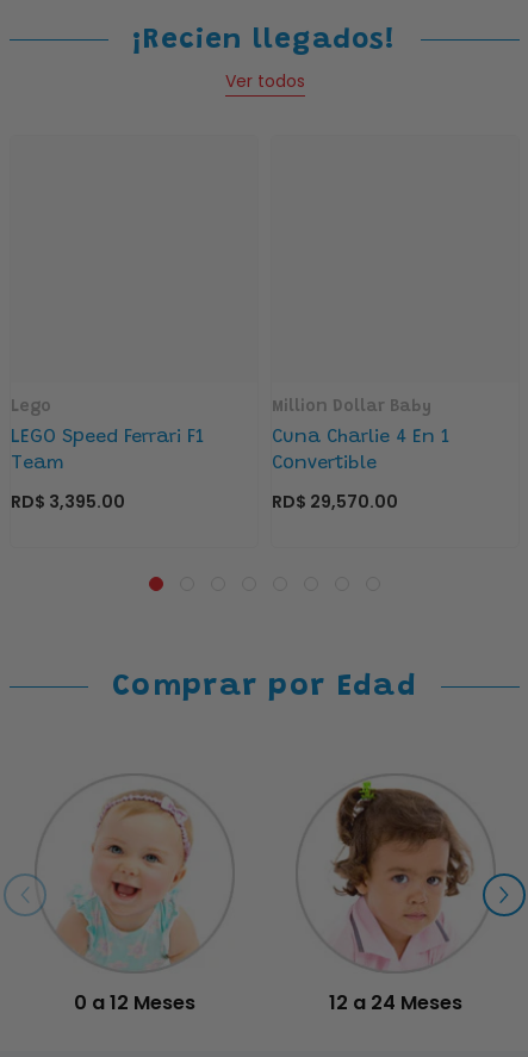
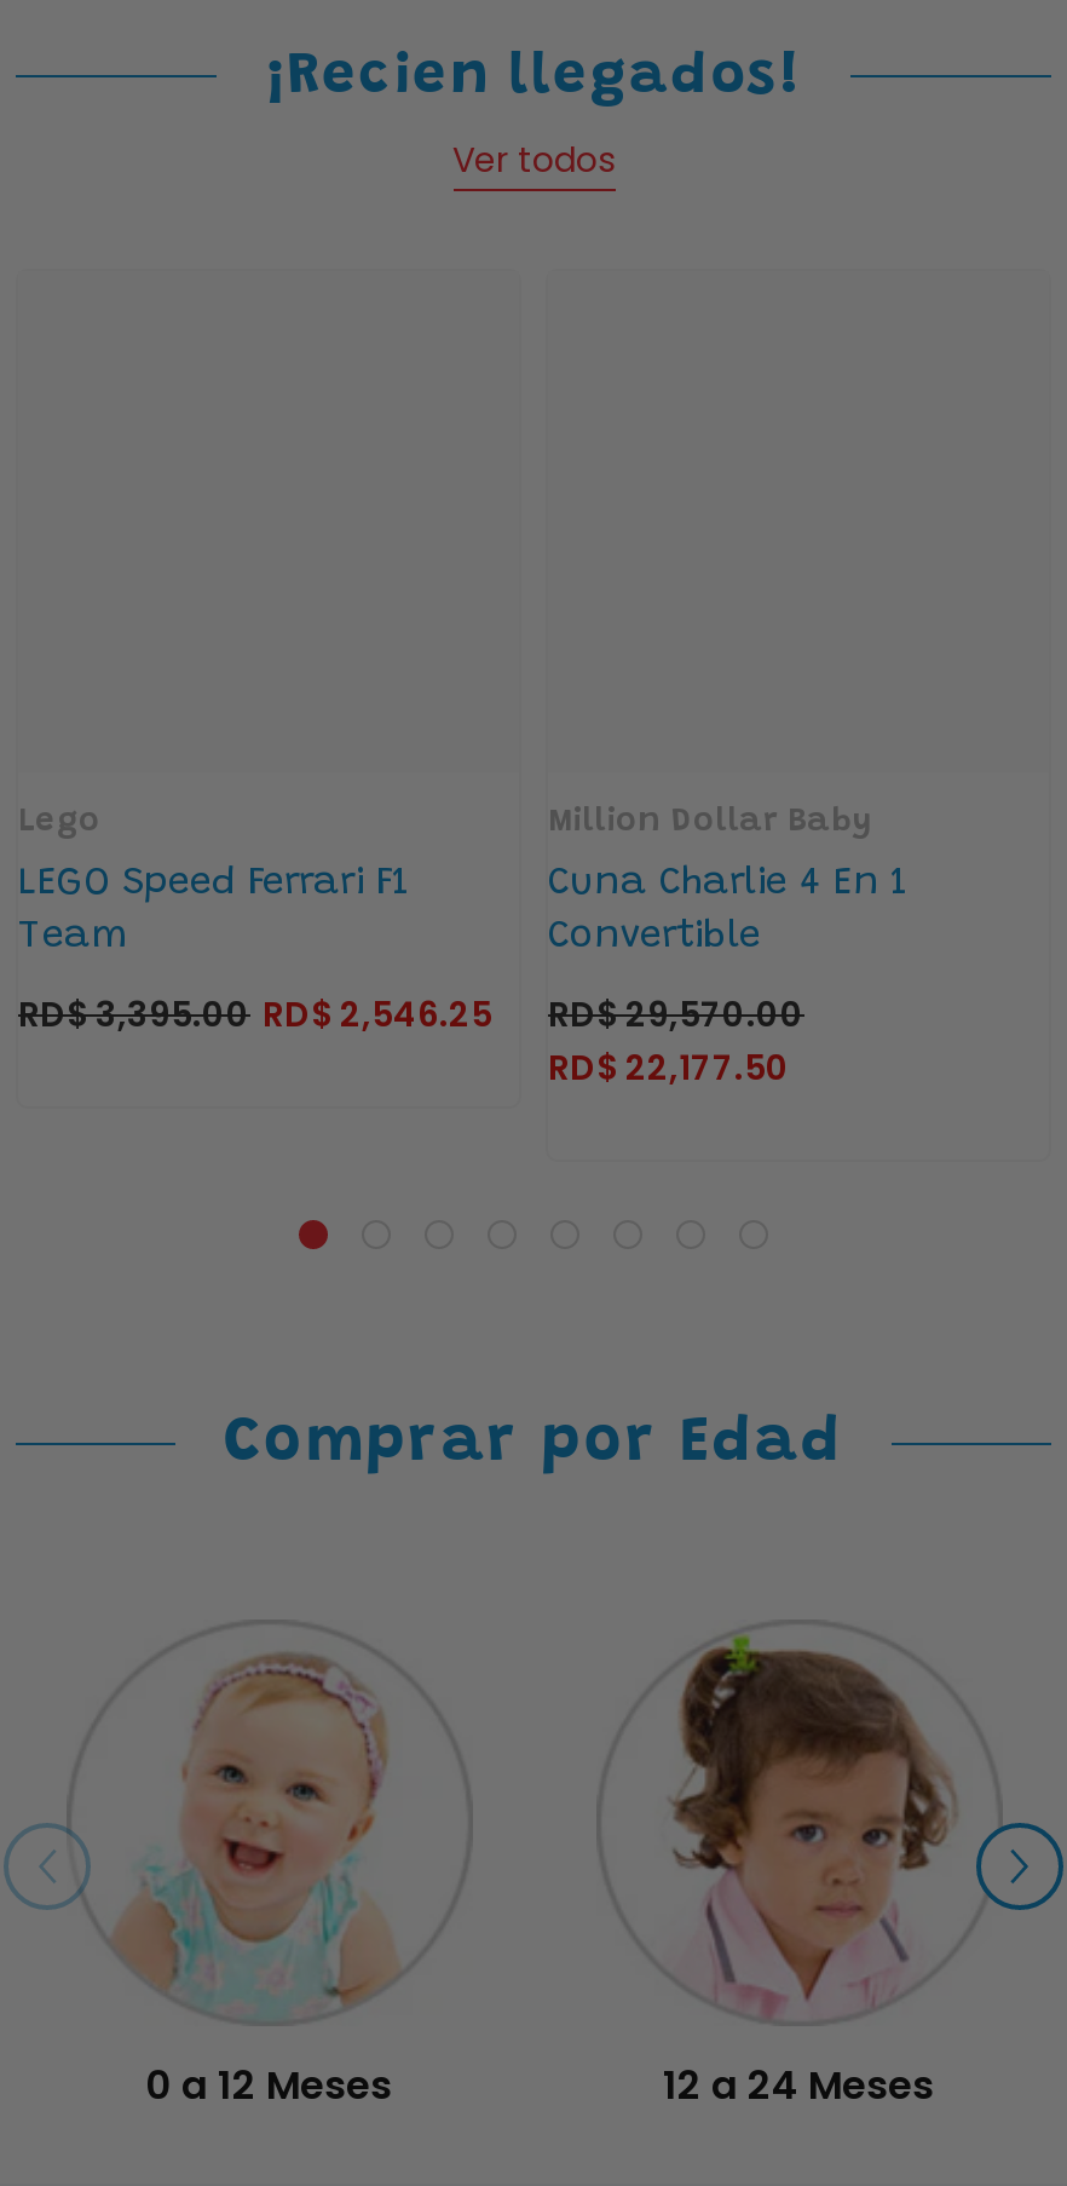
[11,490,125,514] RD$ 3,395.00 -> [18,990,492,1039] RD$ 3,395.00 RD$ 2,546.25
none -> [548,1043,790,1092] RD$ 22,177.50

